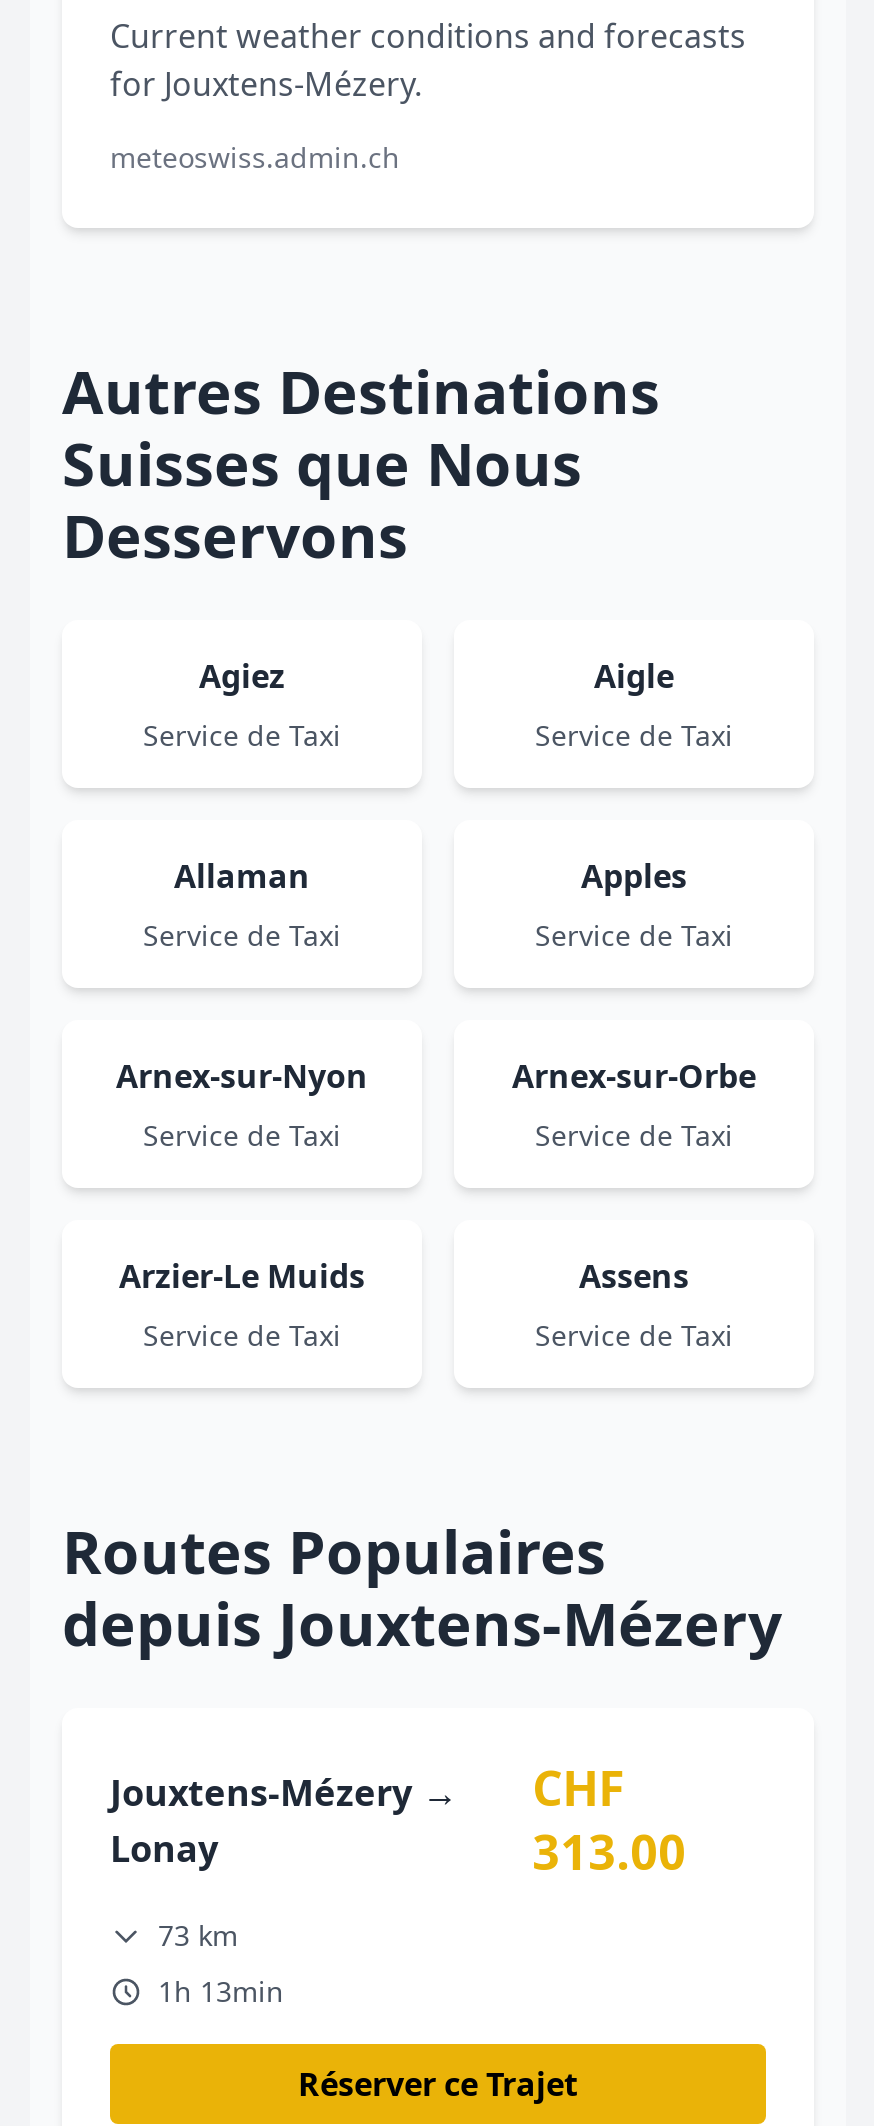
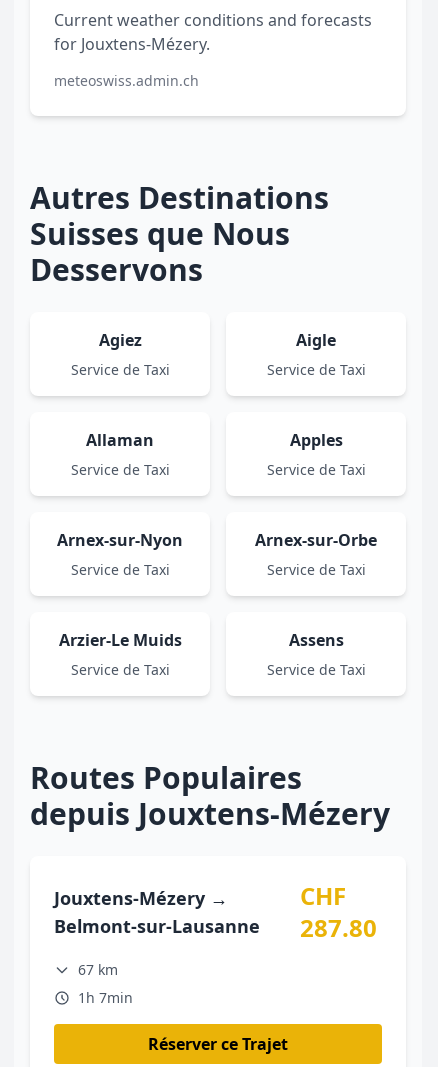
[110,1824,218,1872] Lonay -> [54,914,260,938] Belmont-sur-Lausanne
[532,1818,686,1884] 313.00 -> [300,911,377,944] 287.80
[158,1916,238,1954] 73 km -> [78,960,118,979] 67 km
[158,1972,284,2010] 1h 13min -> [78,988,133,1007] 1h 7min

